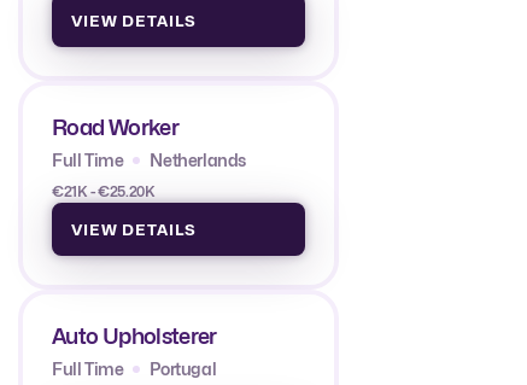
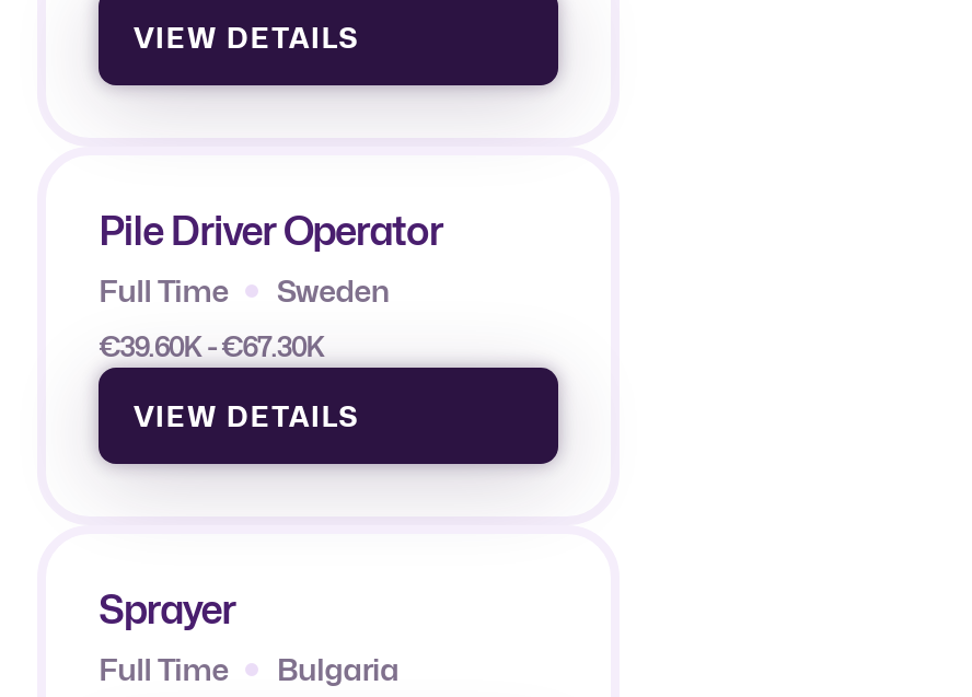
[52,114,178,139] Road Worker -> [99,207,443,253] Pile Driver Operator
[150,149,246,170] Netherlands -> [277,270,390,307] Sweden
[52,182,155,200] €21K - €25.20K -> [99,329,324,362] €39.60K - €67.30K
[52,323,217,348] Auto Upholsterer -> [99,585,235,631] Sprayer
[150,358,216,378] Portugal -> [277,649,399,686] Bulgaria

